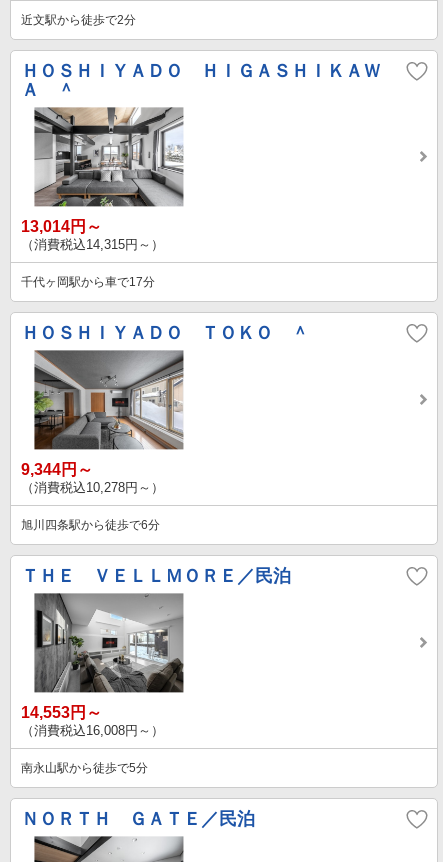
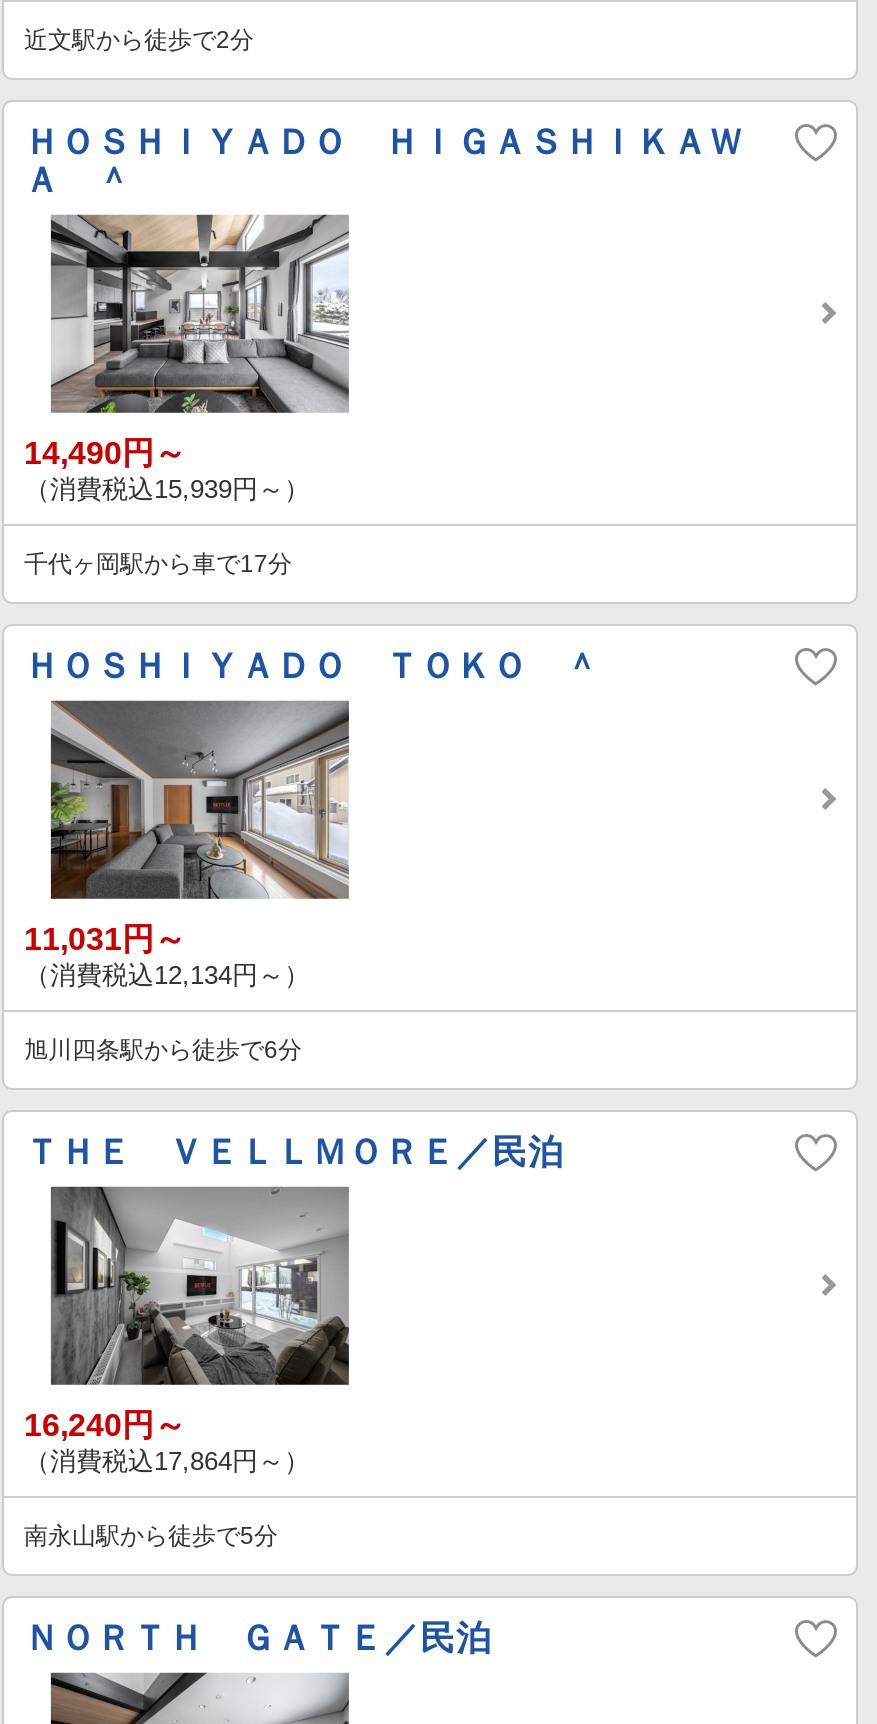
[21,218,102,235] 13,014円～ -> [24,437,186,471] 14,490円～
[21,237,164,252] （消費税込14,315円～） -> [24,475,310,505] （消費税込15,939円～）
[21,461,93,478] 9,344円～ -> [24,923,186,957] 11,031円～
[21,480,164,495] （消費税込10,278円～） -> [24,961,310,991] （消費税込12,134円～）
[21,704,102,721] 14,553円～ -> [24,1409,186,1443] 16,240円～
[21,723,164,738] （消費税込16,008円～） -> [24,1447,310,1477] （消費税込17,864円～）

